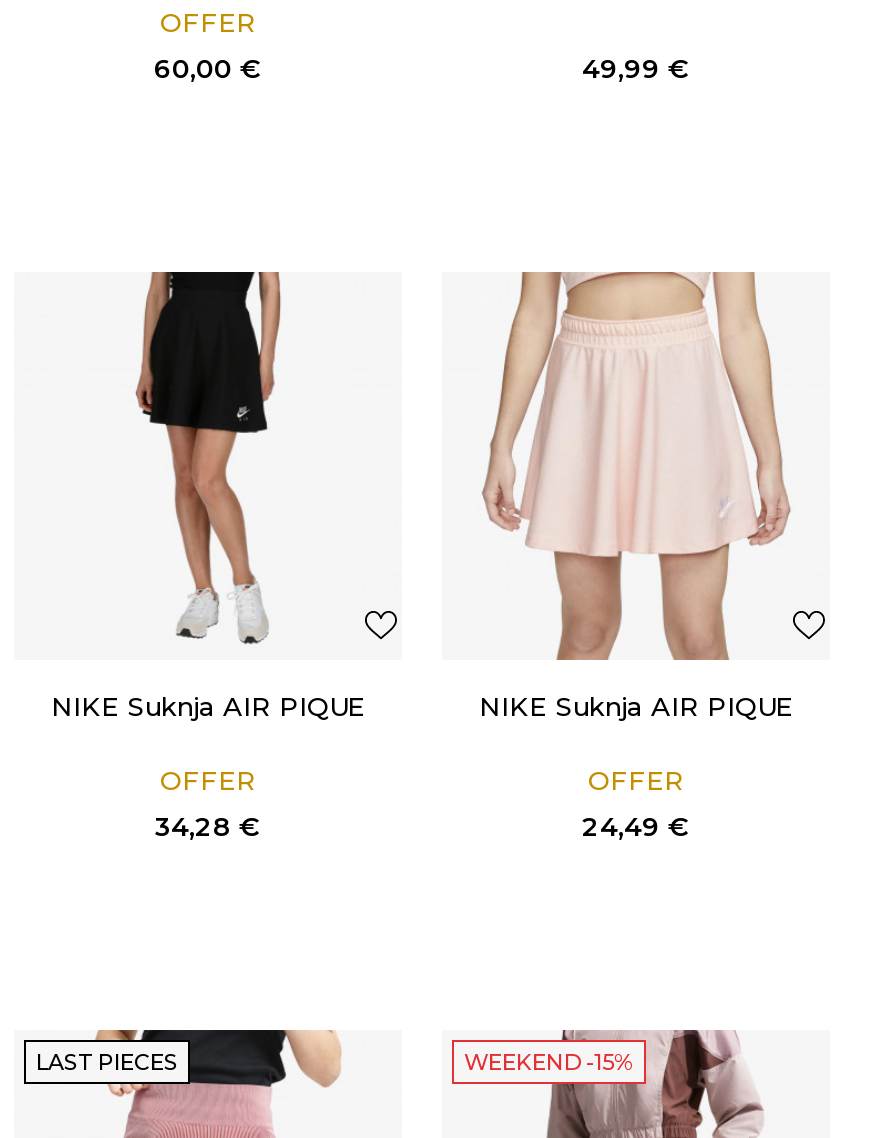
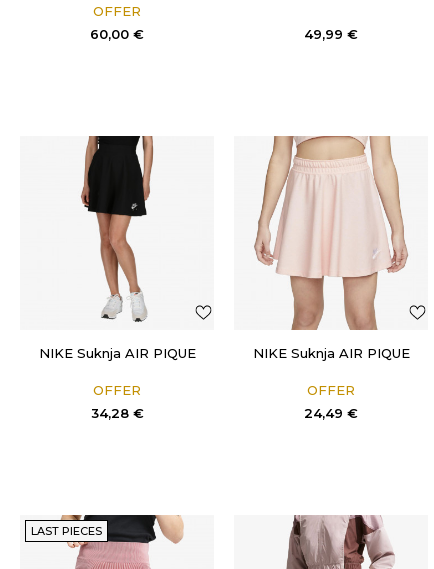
[464,1047,634,1075] WEEKEND -15% -> none

